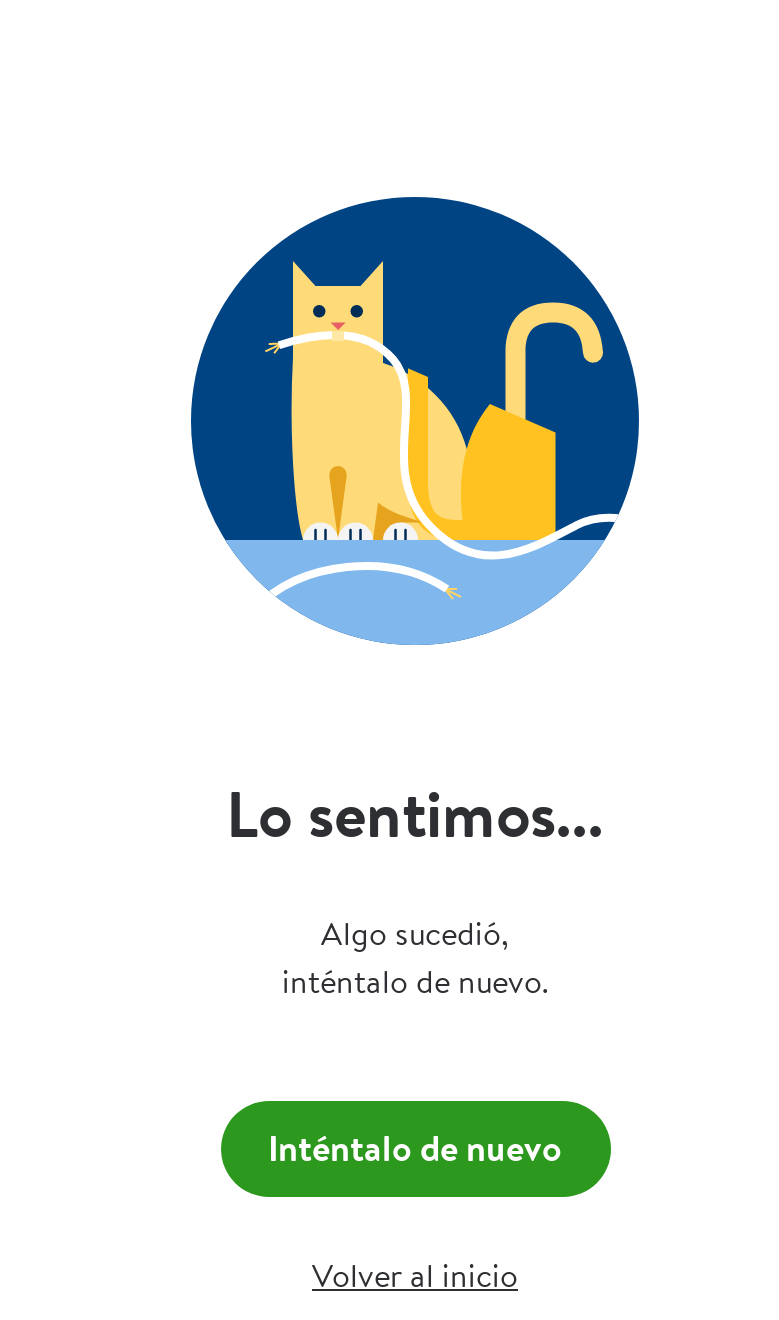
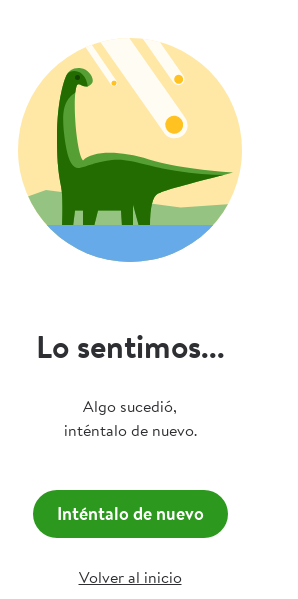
[189,195,641,601] [image] -> [18,38,242,239] [image]

